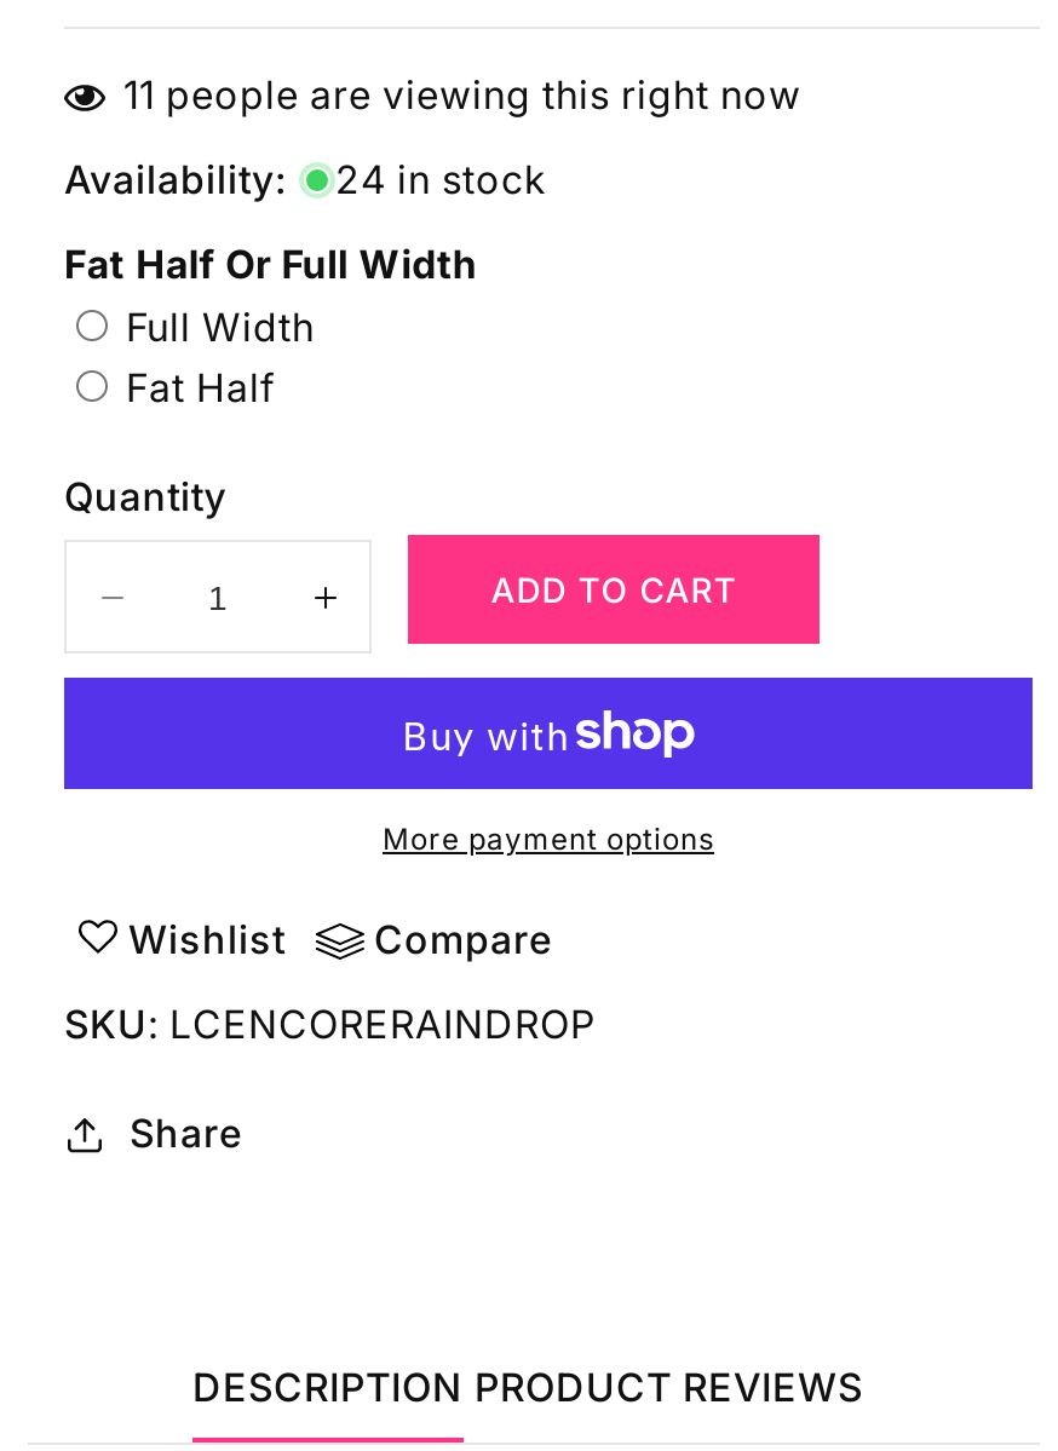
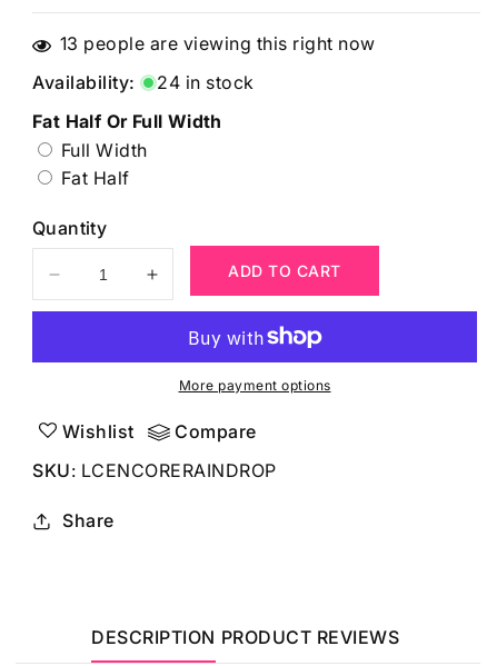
[123,71,801,120] 11 people are viewing this right now -> [59,33,375,55] 13 people are viewing this right now

